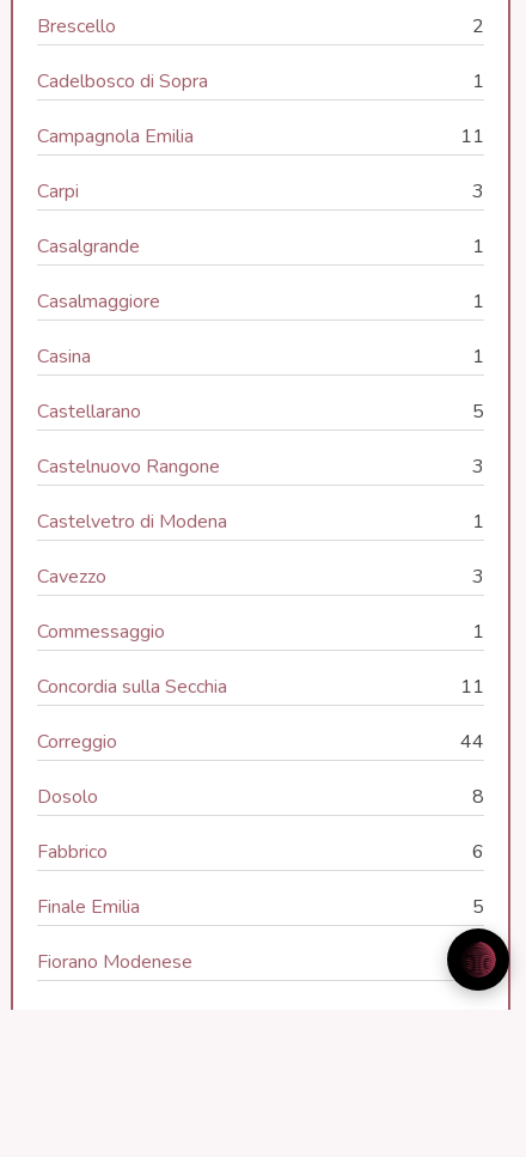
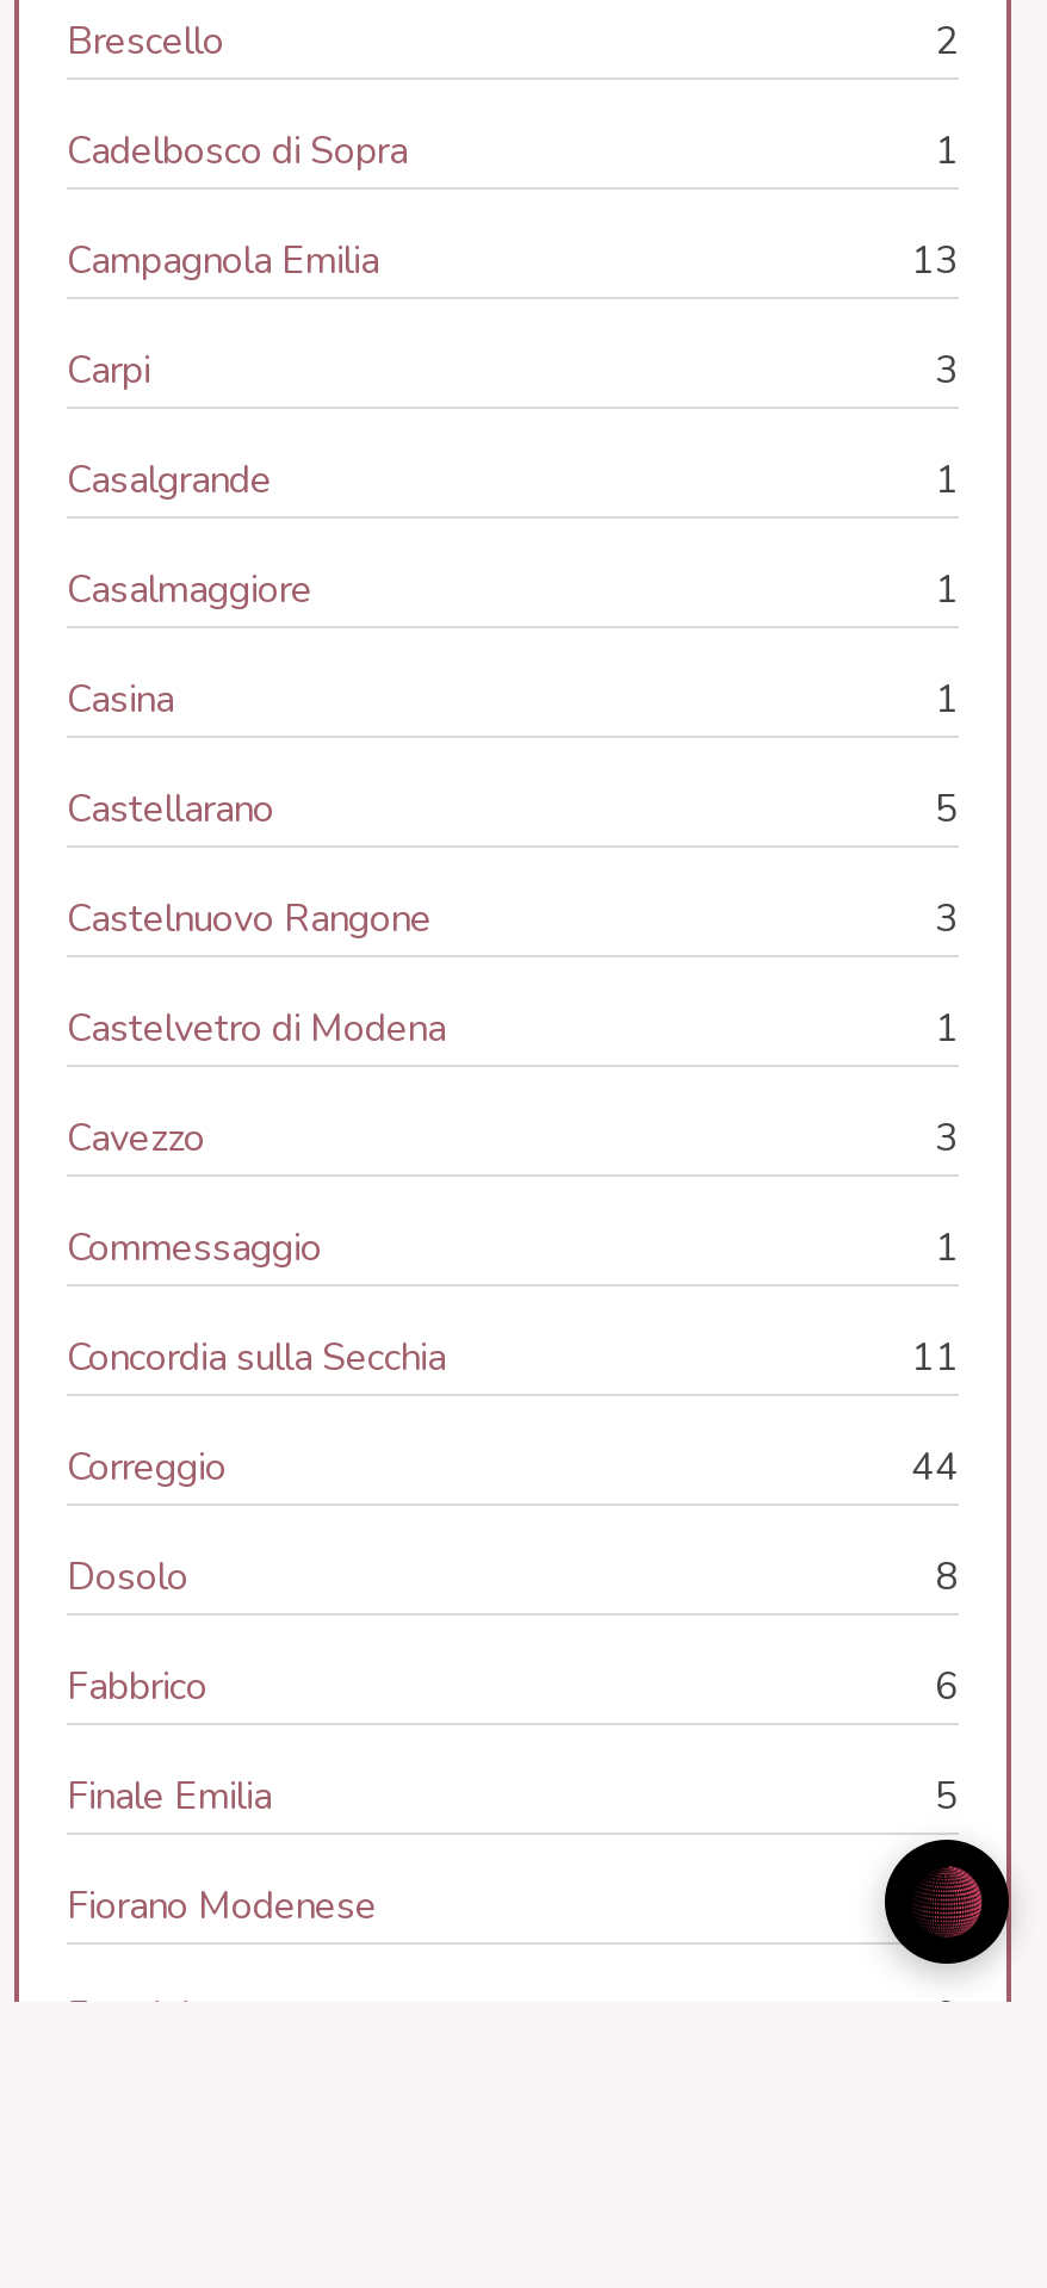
[460,124,484,150] 11 -> [911,236,959,288] 13

